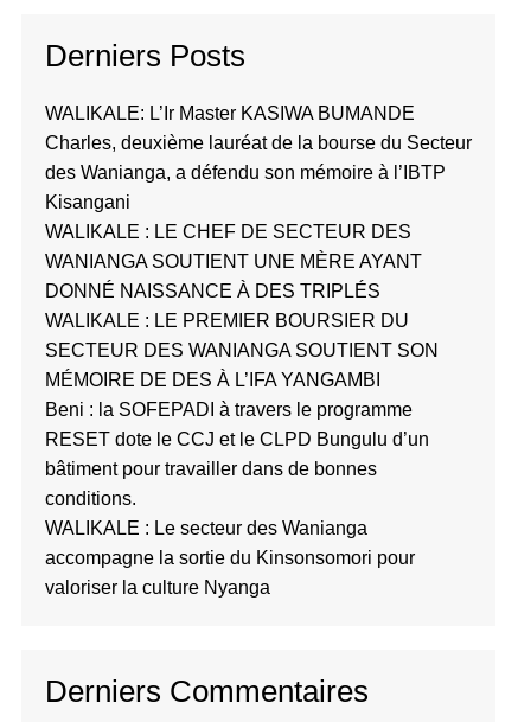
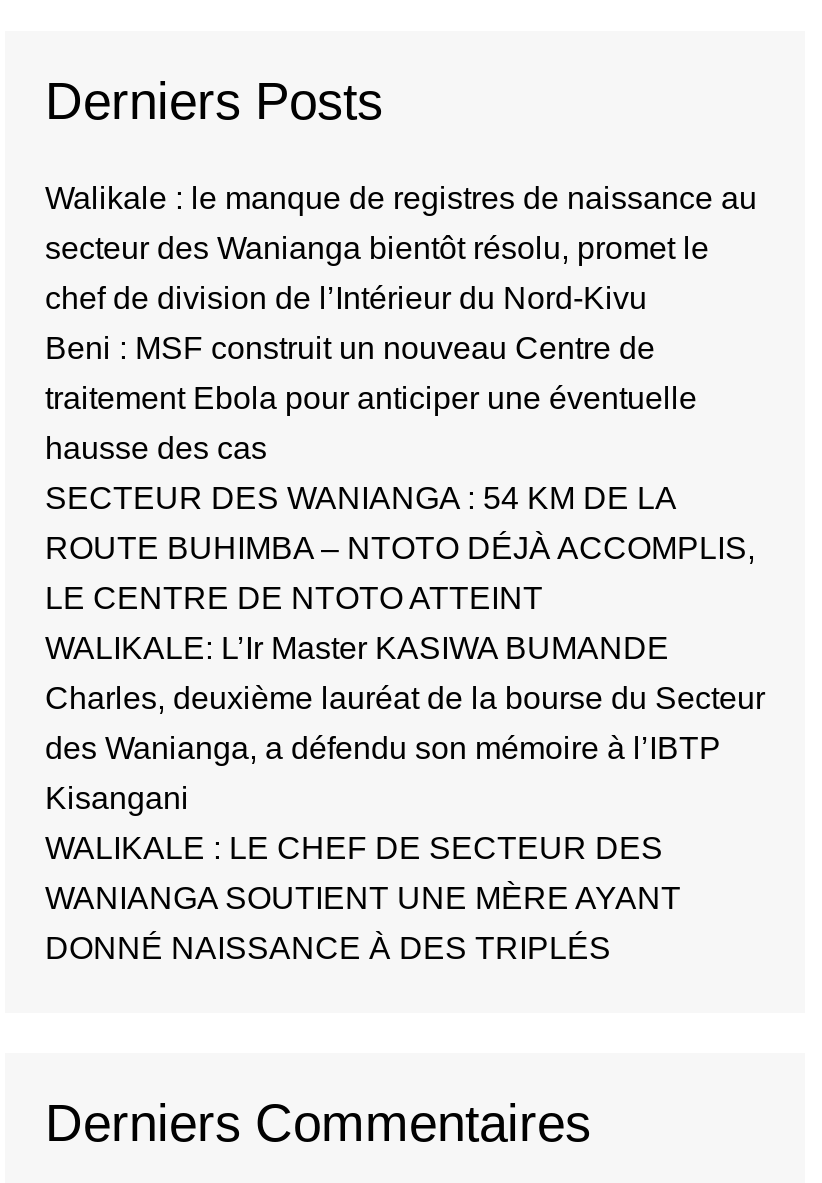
none -> [45,181,757,615] Walikale : le manque de registres de naissance au | secteur des Wanianga bientôt résolu, promet le | chef de division de l’Intérieur du Nord-Kivu | Beni : MSF construit un nouveau Centre de | traitement Ebola pour anticiper une éventuelle | hausse des cas | SECTEUR DES WANIANGA : 54 KM DE LA | ROUTE BUHIMBA – NTOTO DÉJÀ ACCOMPLIS, | LE CENTRE DE NTOTO ATTEINT
moved [45,103,472,301] -> [45,631,765,965]: WALIKALE: L’Ir Master KASIWA BUMANDE | Charles, deuxième lauréat de la bourse du Secteur | des Wanianga, a défendu son mémoire à l’IBTP | Kisangani | WALIKALE : LE CHEF DE SECTEUR DES | WANIANGA SOUTIENT UNE MÈRE AYANT | DONNÉ NAISSANCE À DES TRIPLÉS
[45,311,439,598] WALIKALE : LE PREMIER BOURSIER DU | SECTEUR DES WANIANGA SOUTIENT SON | MÉMOIRE DE DES À L’IFA YANGAMBI | Beni : la SOFEPADI à travers le programme | RESET dote le CCJ et le CLPD Bungulu d’un | bâtiment pour travailler dans de bonnes | conditions. | WALIKALE : Le secteur des Wanianga | accompagne la sortie du Kinsonsomori pour | valoriser la culture Nyanga -> none

